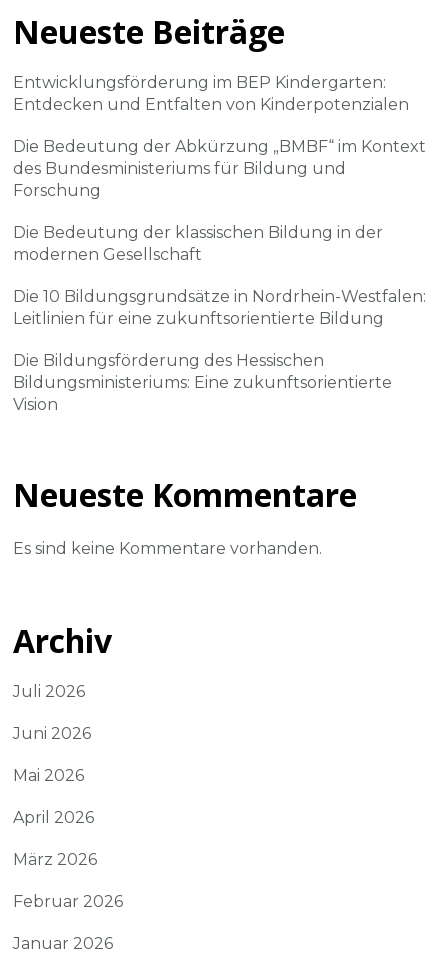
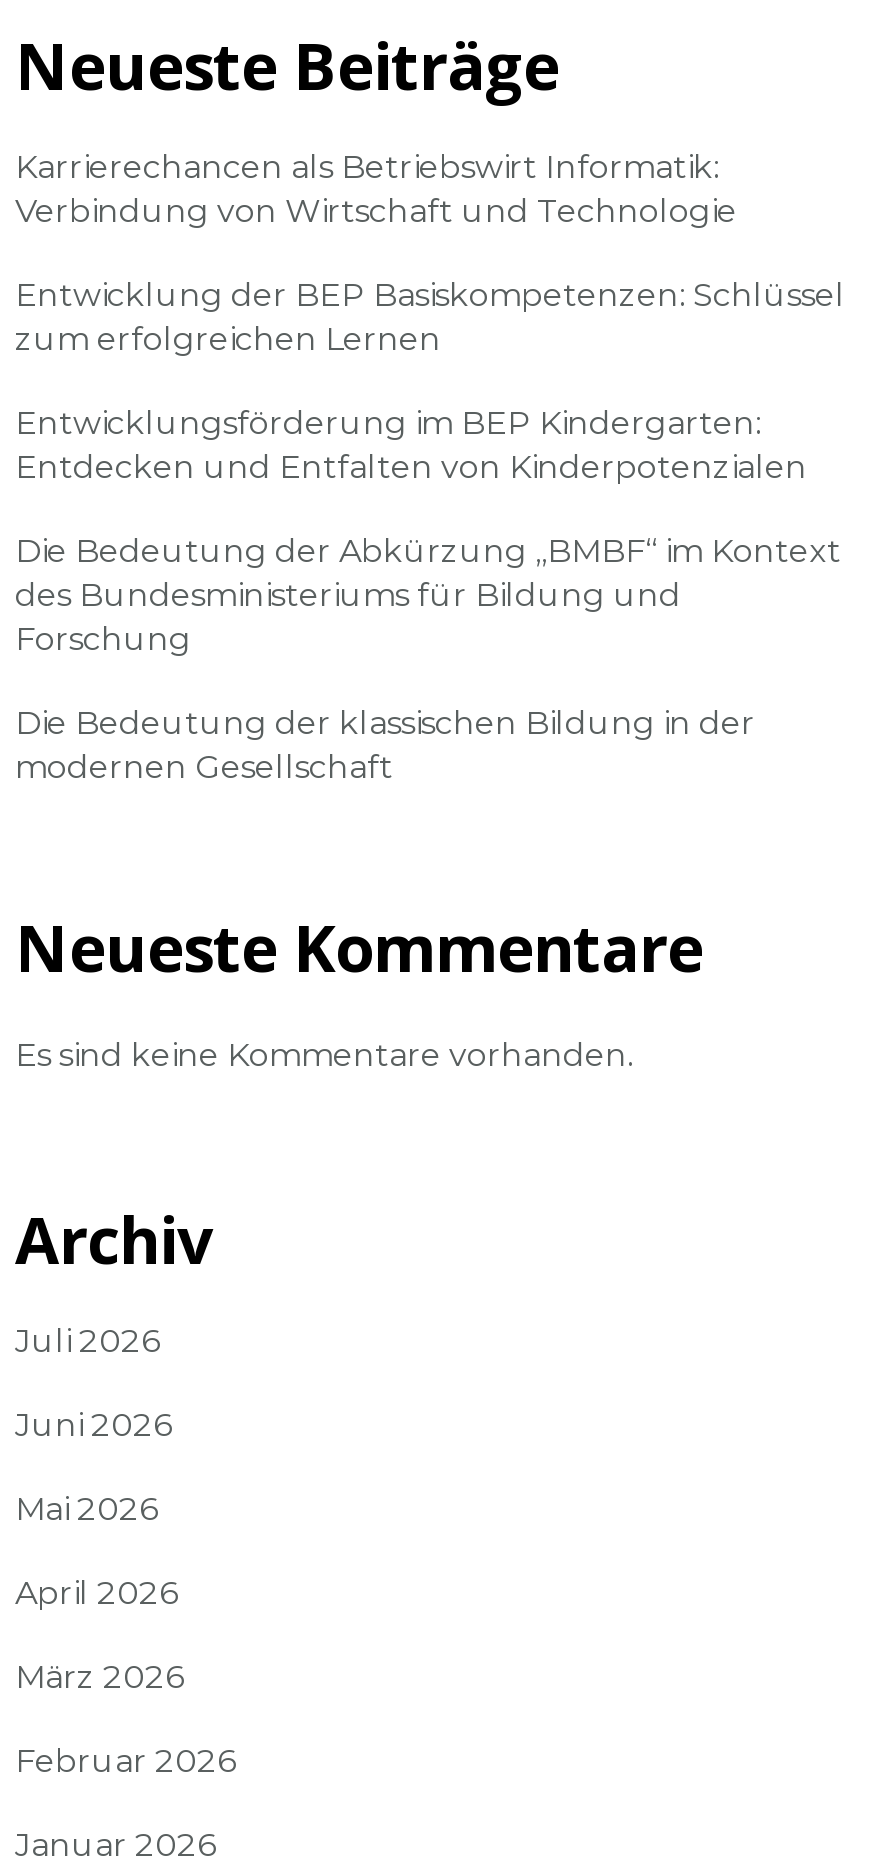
none -> [15,149,845,359] Karrierechancen als Betriebswirt Informatik: | Verbindung von Wirtschaft und Technologie | Entwicklung der BEP Basiskompetenzen: Schlüssel | zum erfolgreichen Lernen
moved [13,73,426,264] -> [15,405,841,787]: Entwicklungsförderung im BEP Kindergarten: | Entdecken und Entfalten von Kinderpotenzialen | Die Bedeutung der Abkürzung „BMBF“ im Kontext | des Bundesministeriums für Bildung und | Forschung | Die Bedeutung der klassischen Bildung in der | modernen Gesellschaft
[13,287,426,414] Die 10 Bildungsgrundsätze in Nordrhein-Westfalen: | Leitlinien für eine zukunftsorientierte Bildung | Die Bildungsförderung des Hessischen | Bildungsministeriums: Eine zukunftsorientierte | Vision -> none

